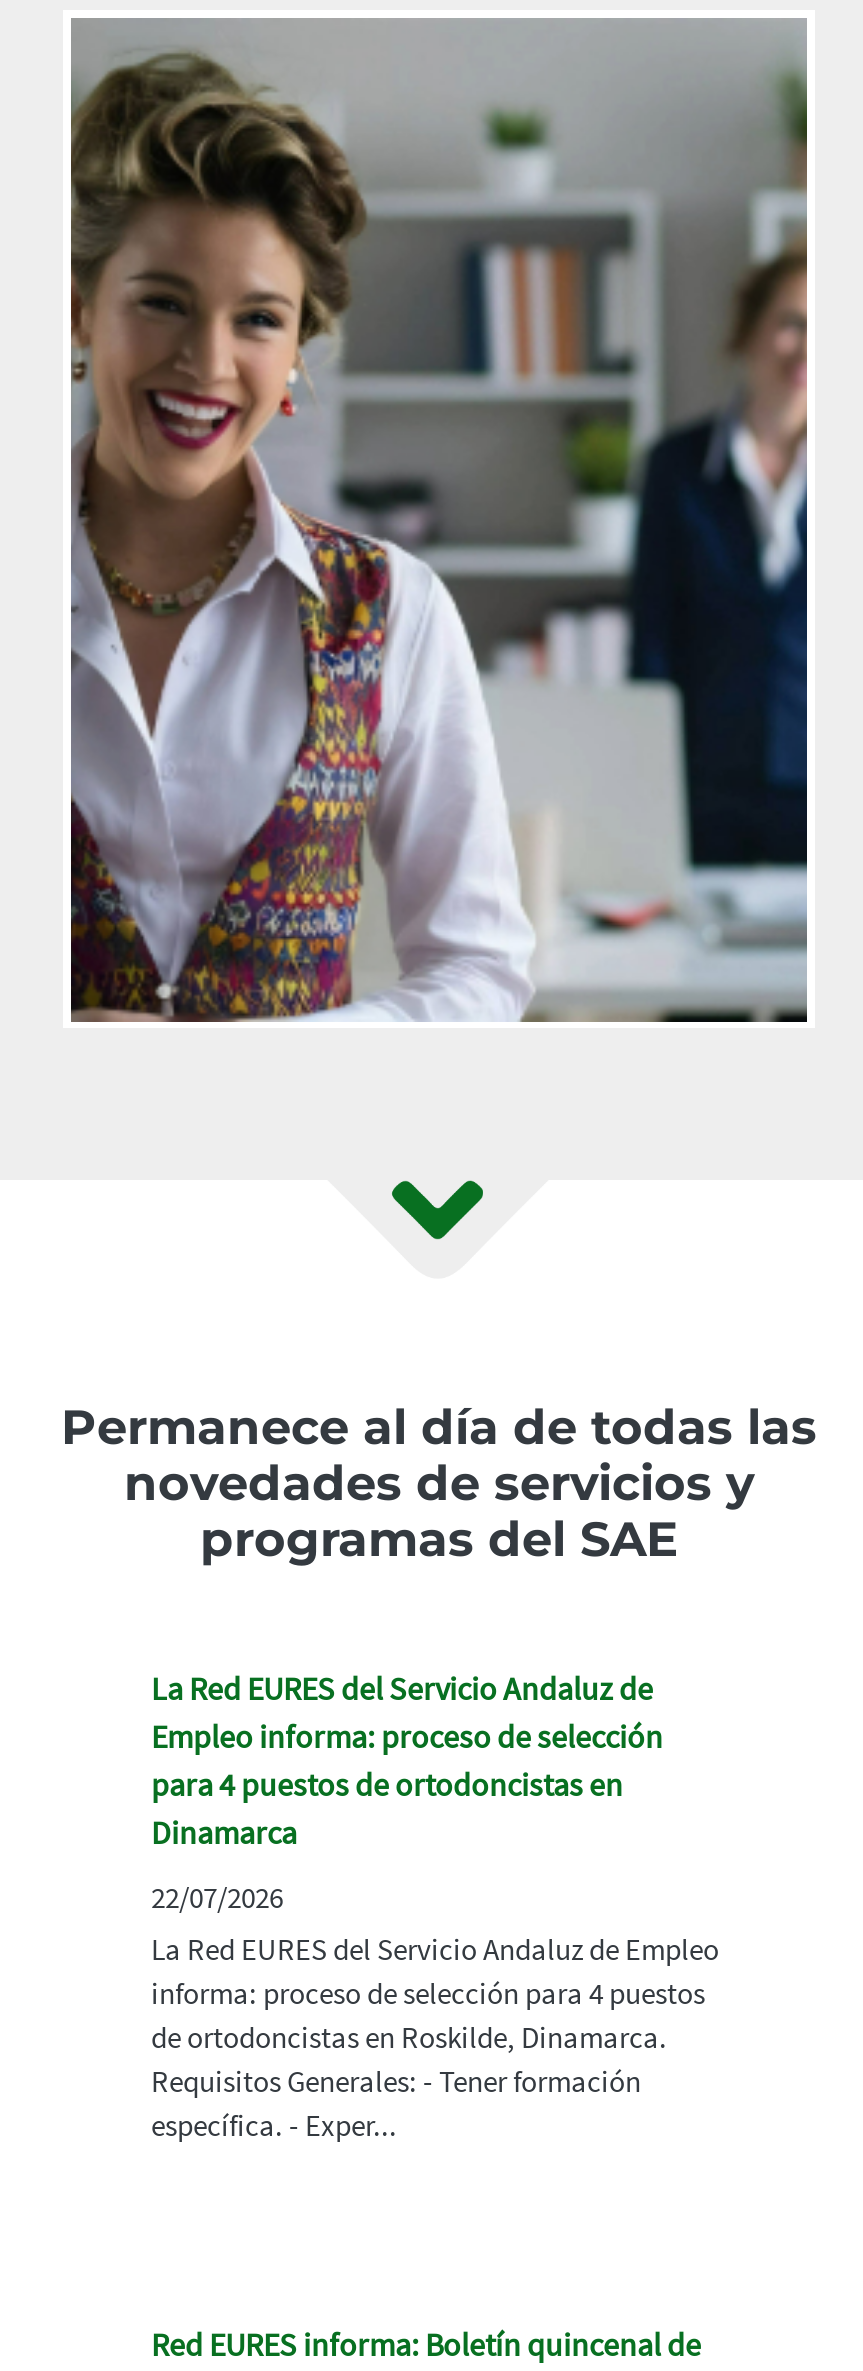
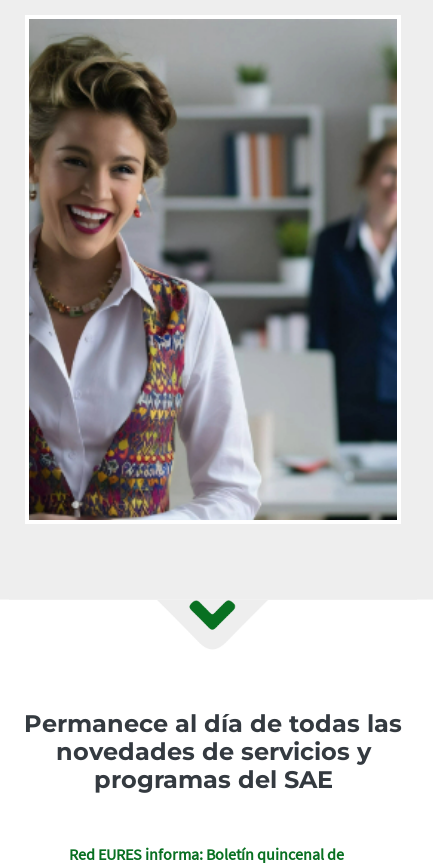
[151,1668,719,2144] La Red EURES del Servicio Andaluz de | Empleo informa: proceso de selección | para 4 puestos de ortodoncistas en | Dinamarca | 22/07/2026 | La Red EURES del Servicio Andaluz de Empleo | informa: proceso de selección para 4 puestos | de ortodoncistas en Roskilde, Dinamarca. | Requisitos Generales: - Tener formación | específica. - Exper... -> none

